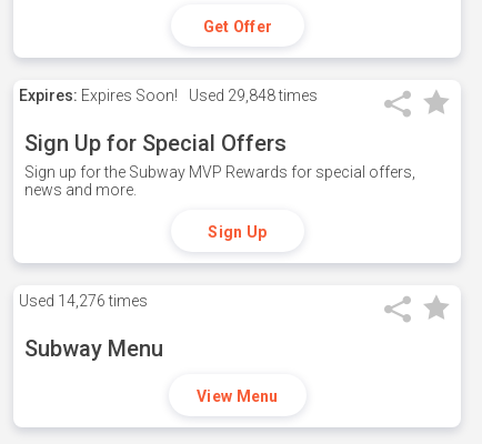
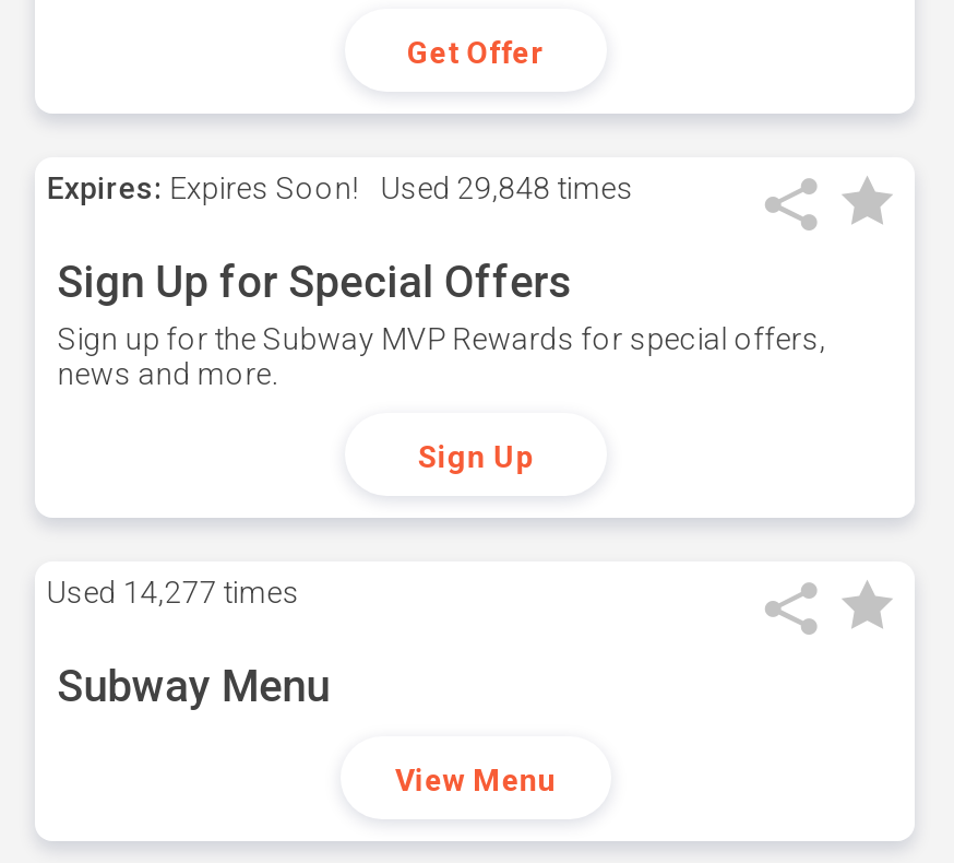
[19,292,148,310] Used 14,276 times -> [47,575,300,610] Used 14,277 times

